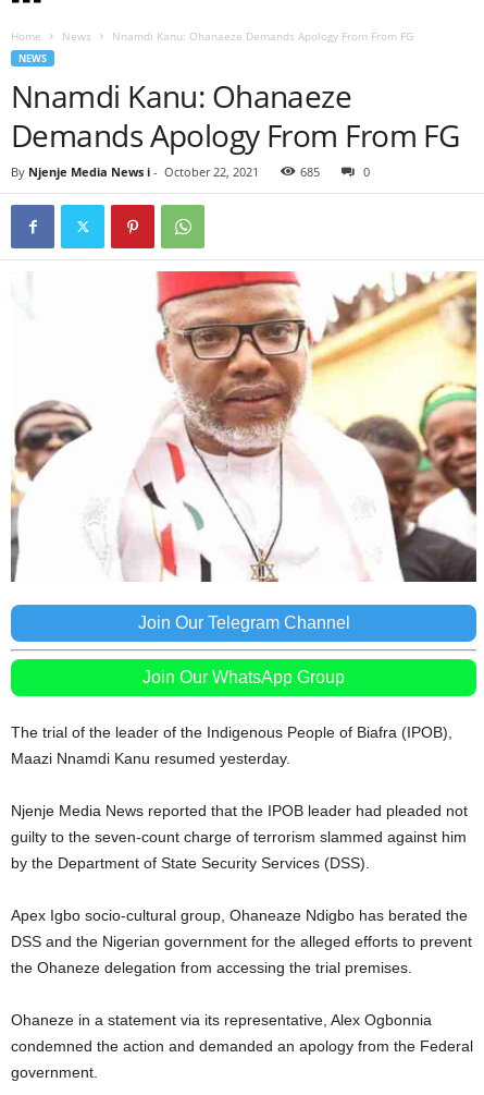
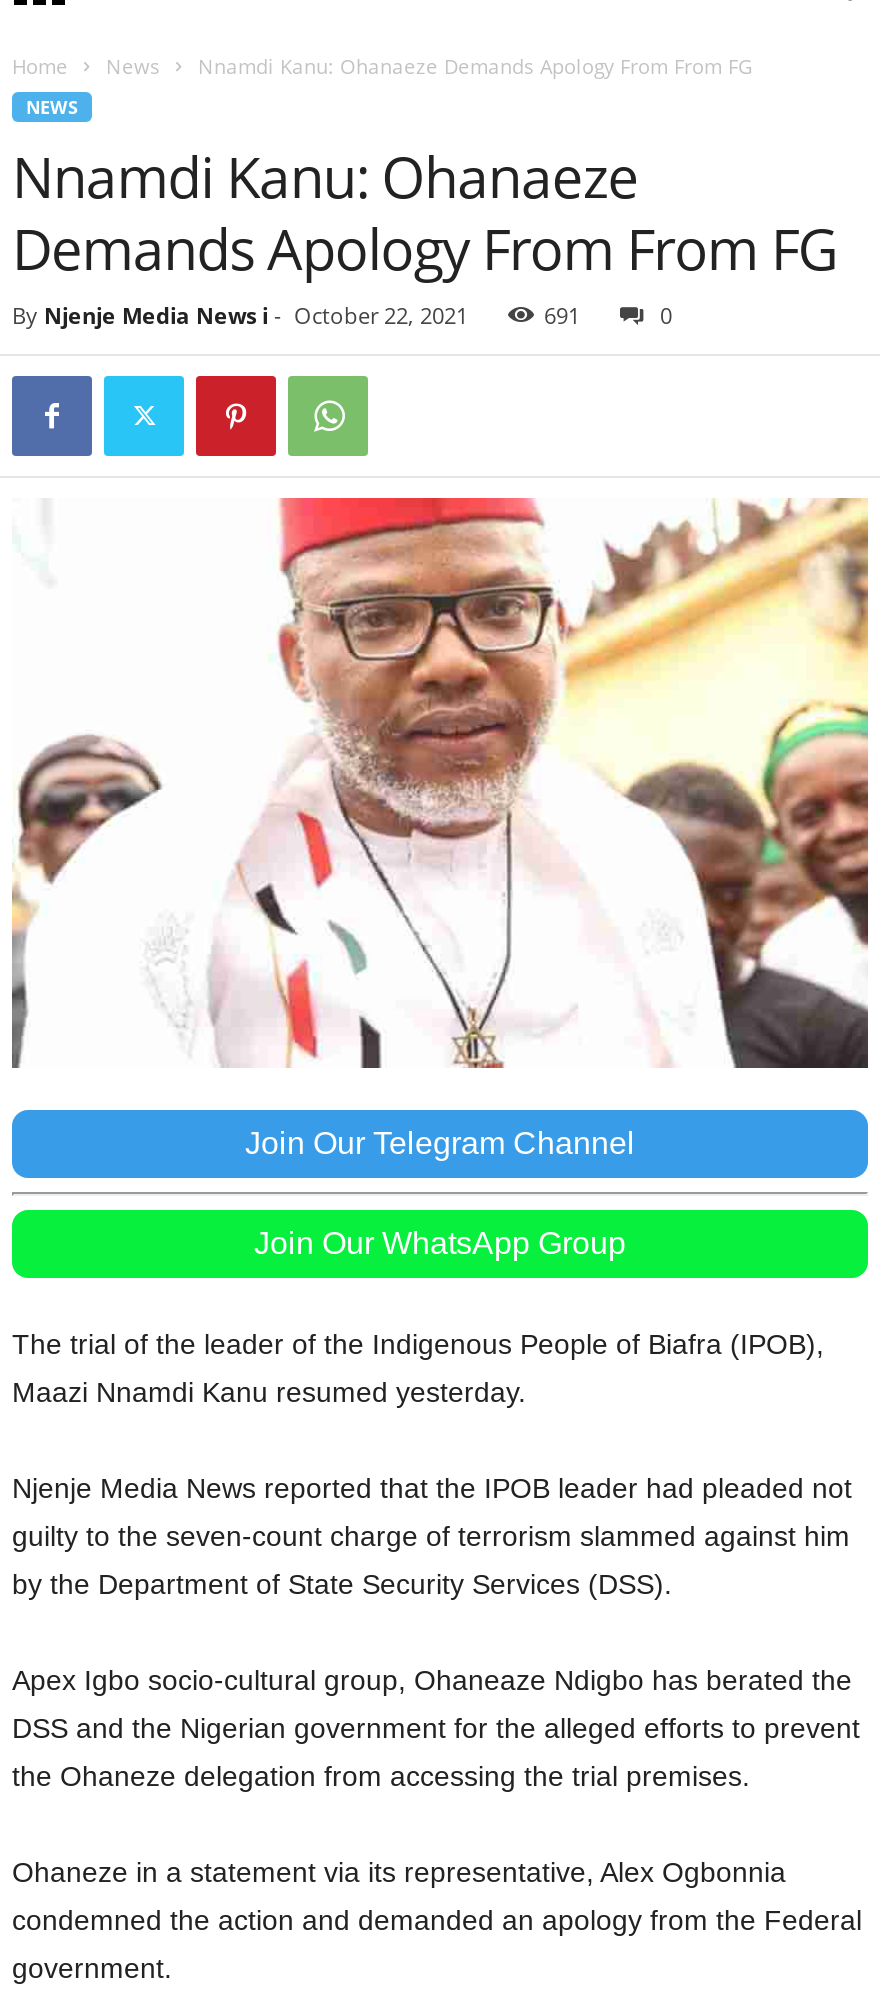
[300,163,320,180] 685 -> [544,300,580,330] 691

